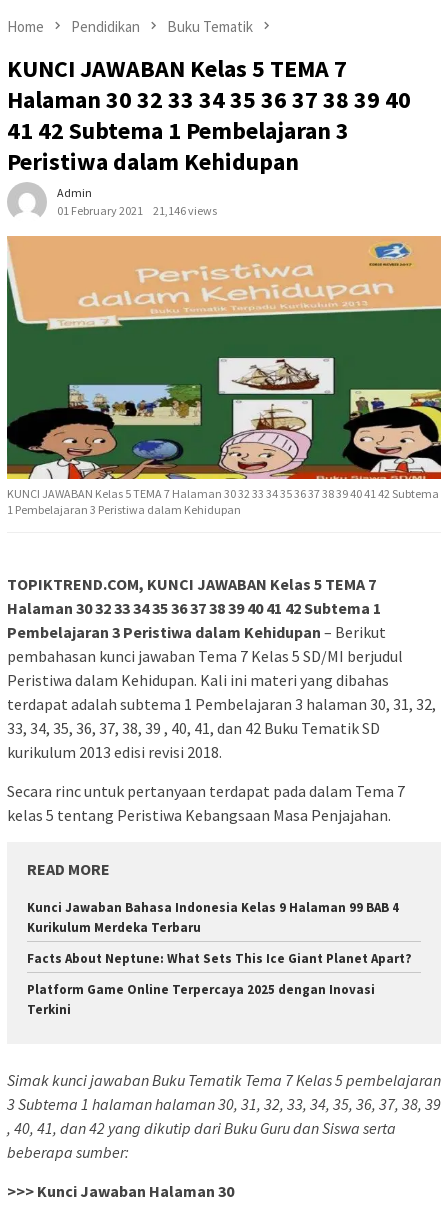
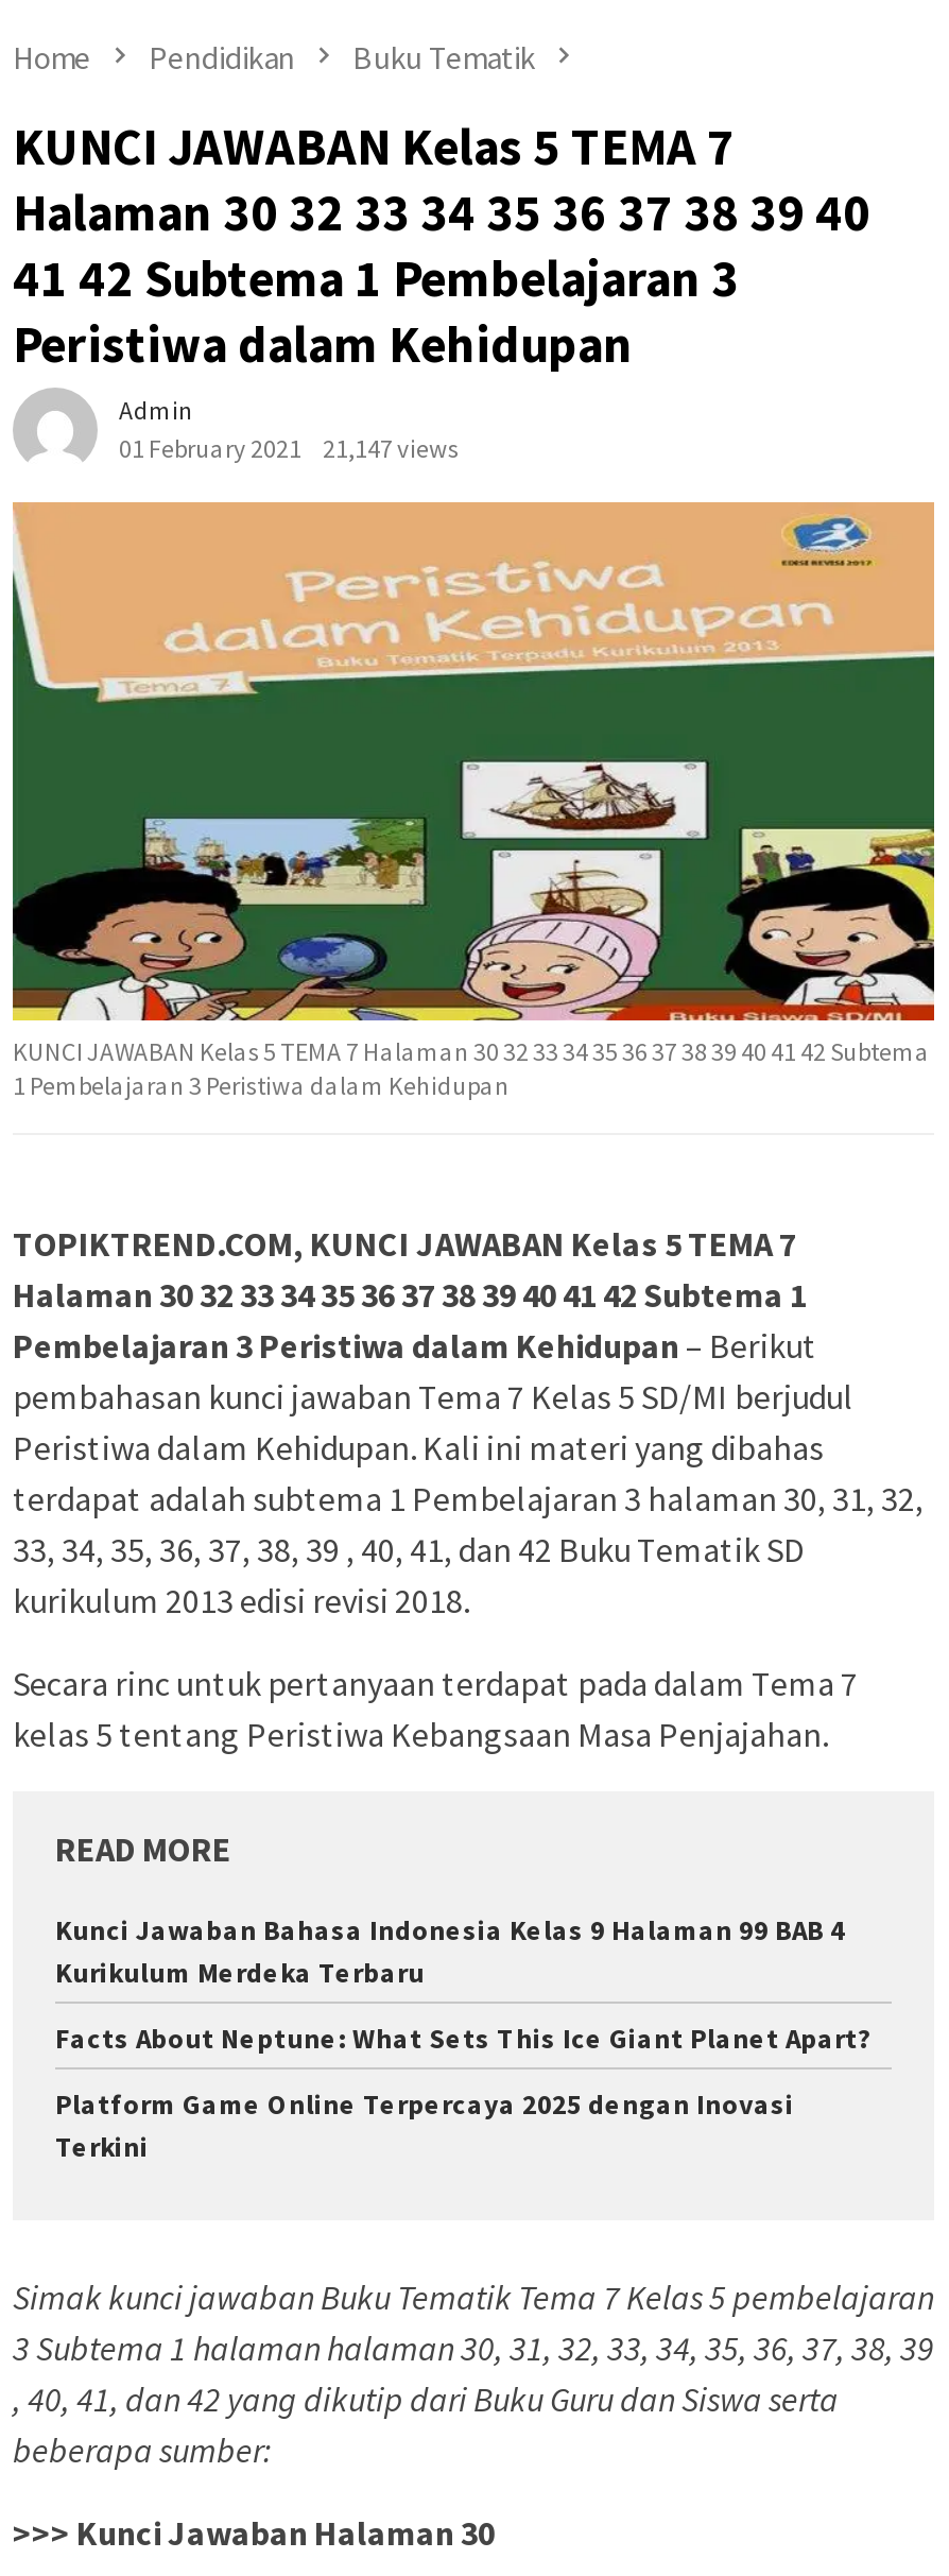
[57,203,217,218] 01 February 2021 21,146 views -> [119,432,459,464] 01 February 2021 21,147 views

